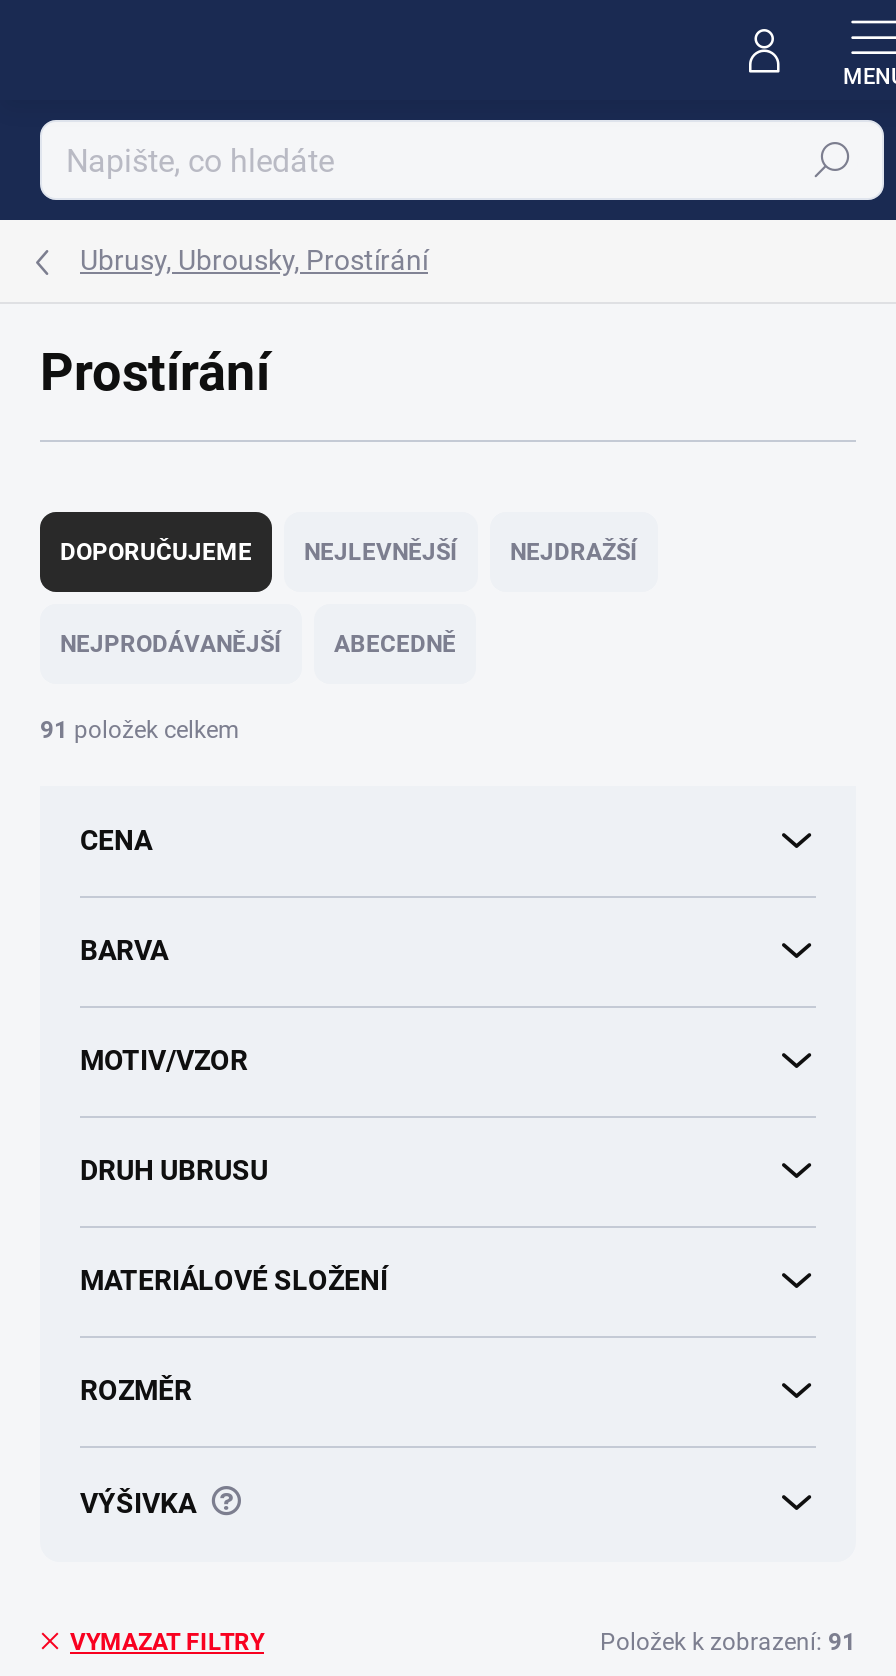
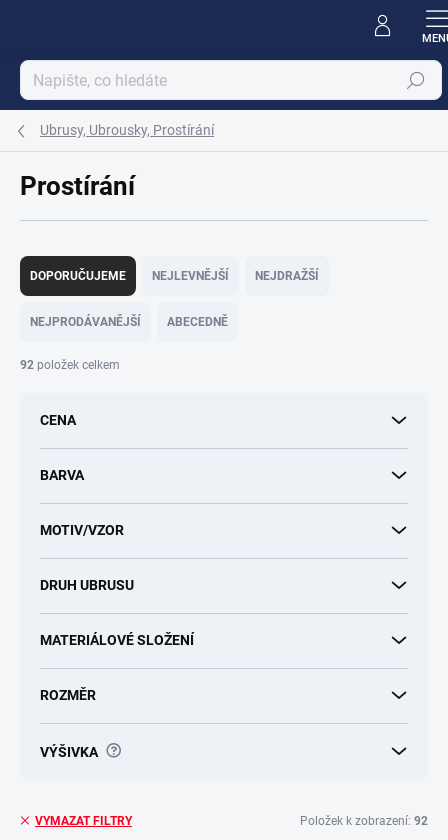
[40,716,240,744] 91 položek celkem -> [20,358,120,372] 92 položek celkem
[600,1627,856,1655] Položek k zobrazení: 91 -> [300,813,428,827] Položek k zobrazení: 92

